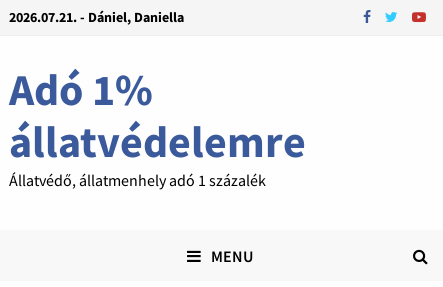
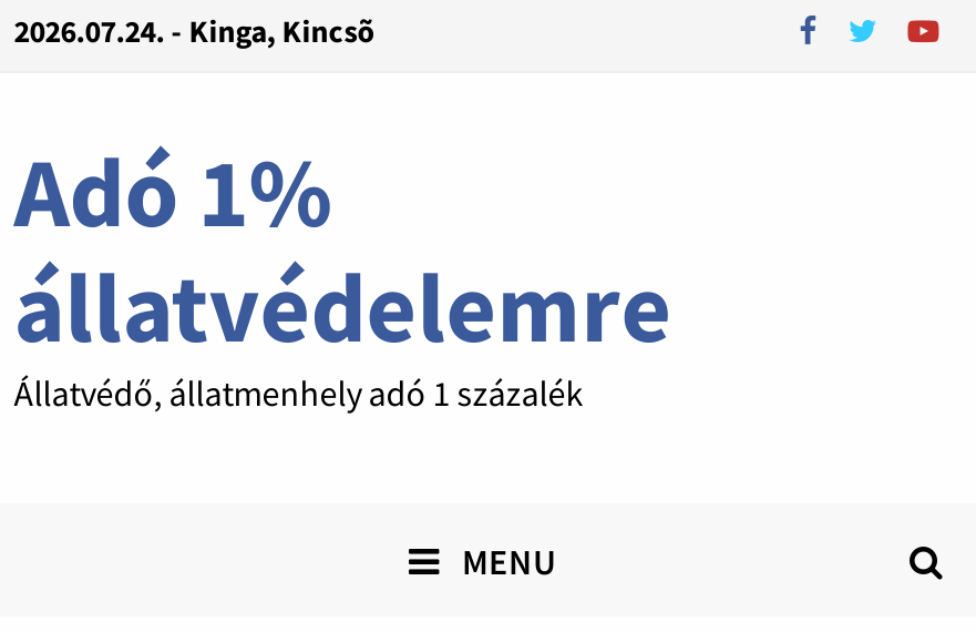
[9,8,184,26] 2026.07.21. - Dániel, Daniella -> [14,11,375,51] 2026.07.24. - Kinga, Kincsõ

